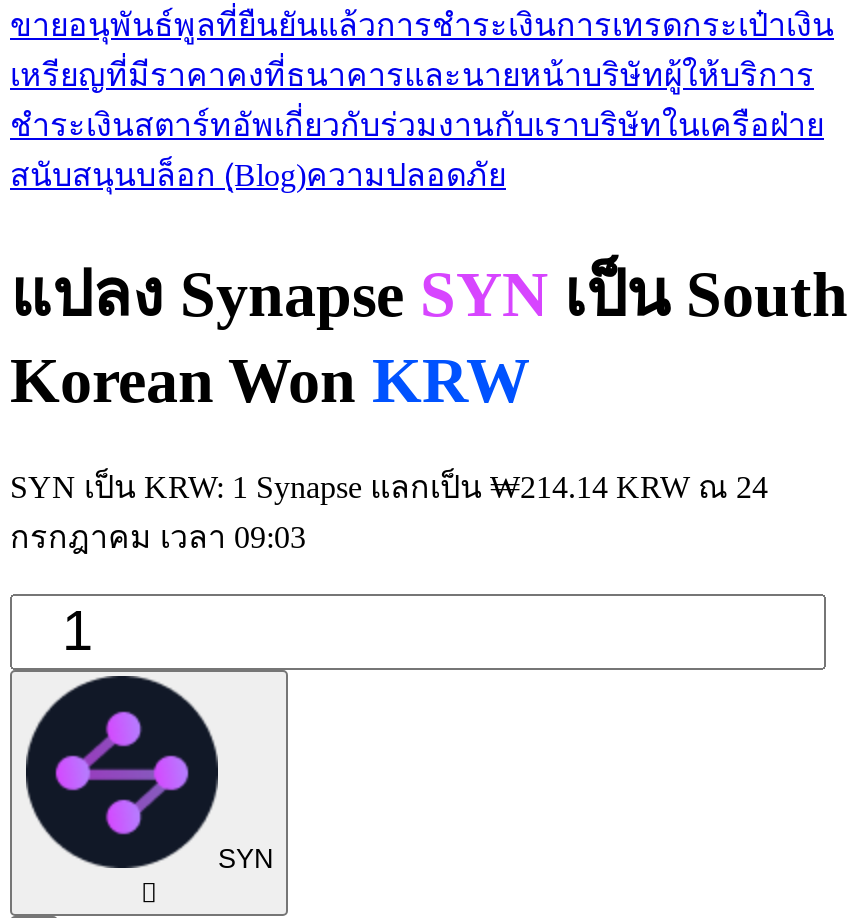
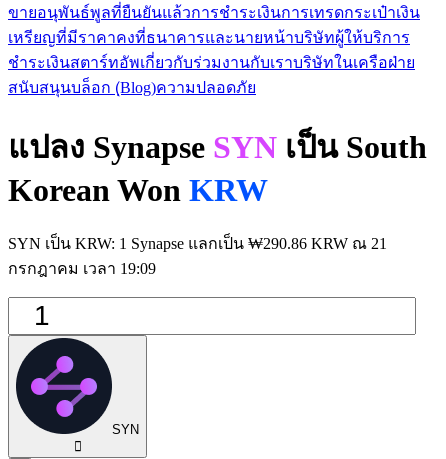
[10,470,768,504] SYN เป็น KRW: 1 Synapse แลกเป็น ₩214.14 KRW ณ 24 -> [8,235,387,252] SYN เป็น KRW: 1 Synapse แลกเป็น ₩290.86 KRW ณ 21
[10,520,306,554] กรกฎาคม เวลา 09:03 -> [8,260,156,277] กรกฎาคม เวลา 19:09

